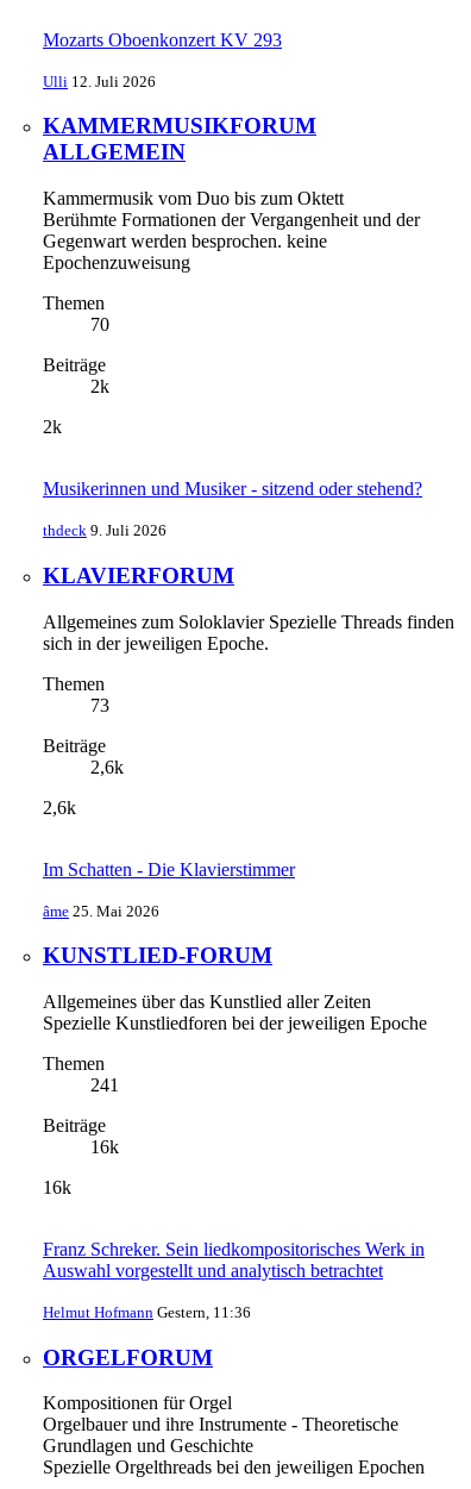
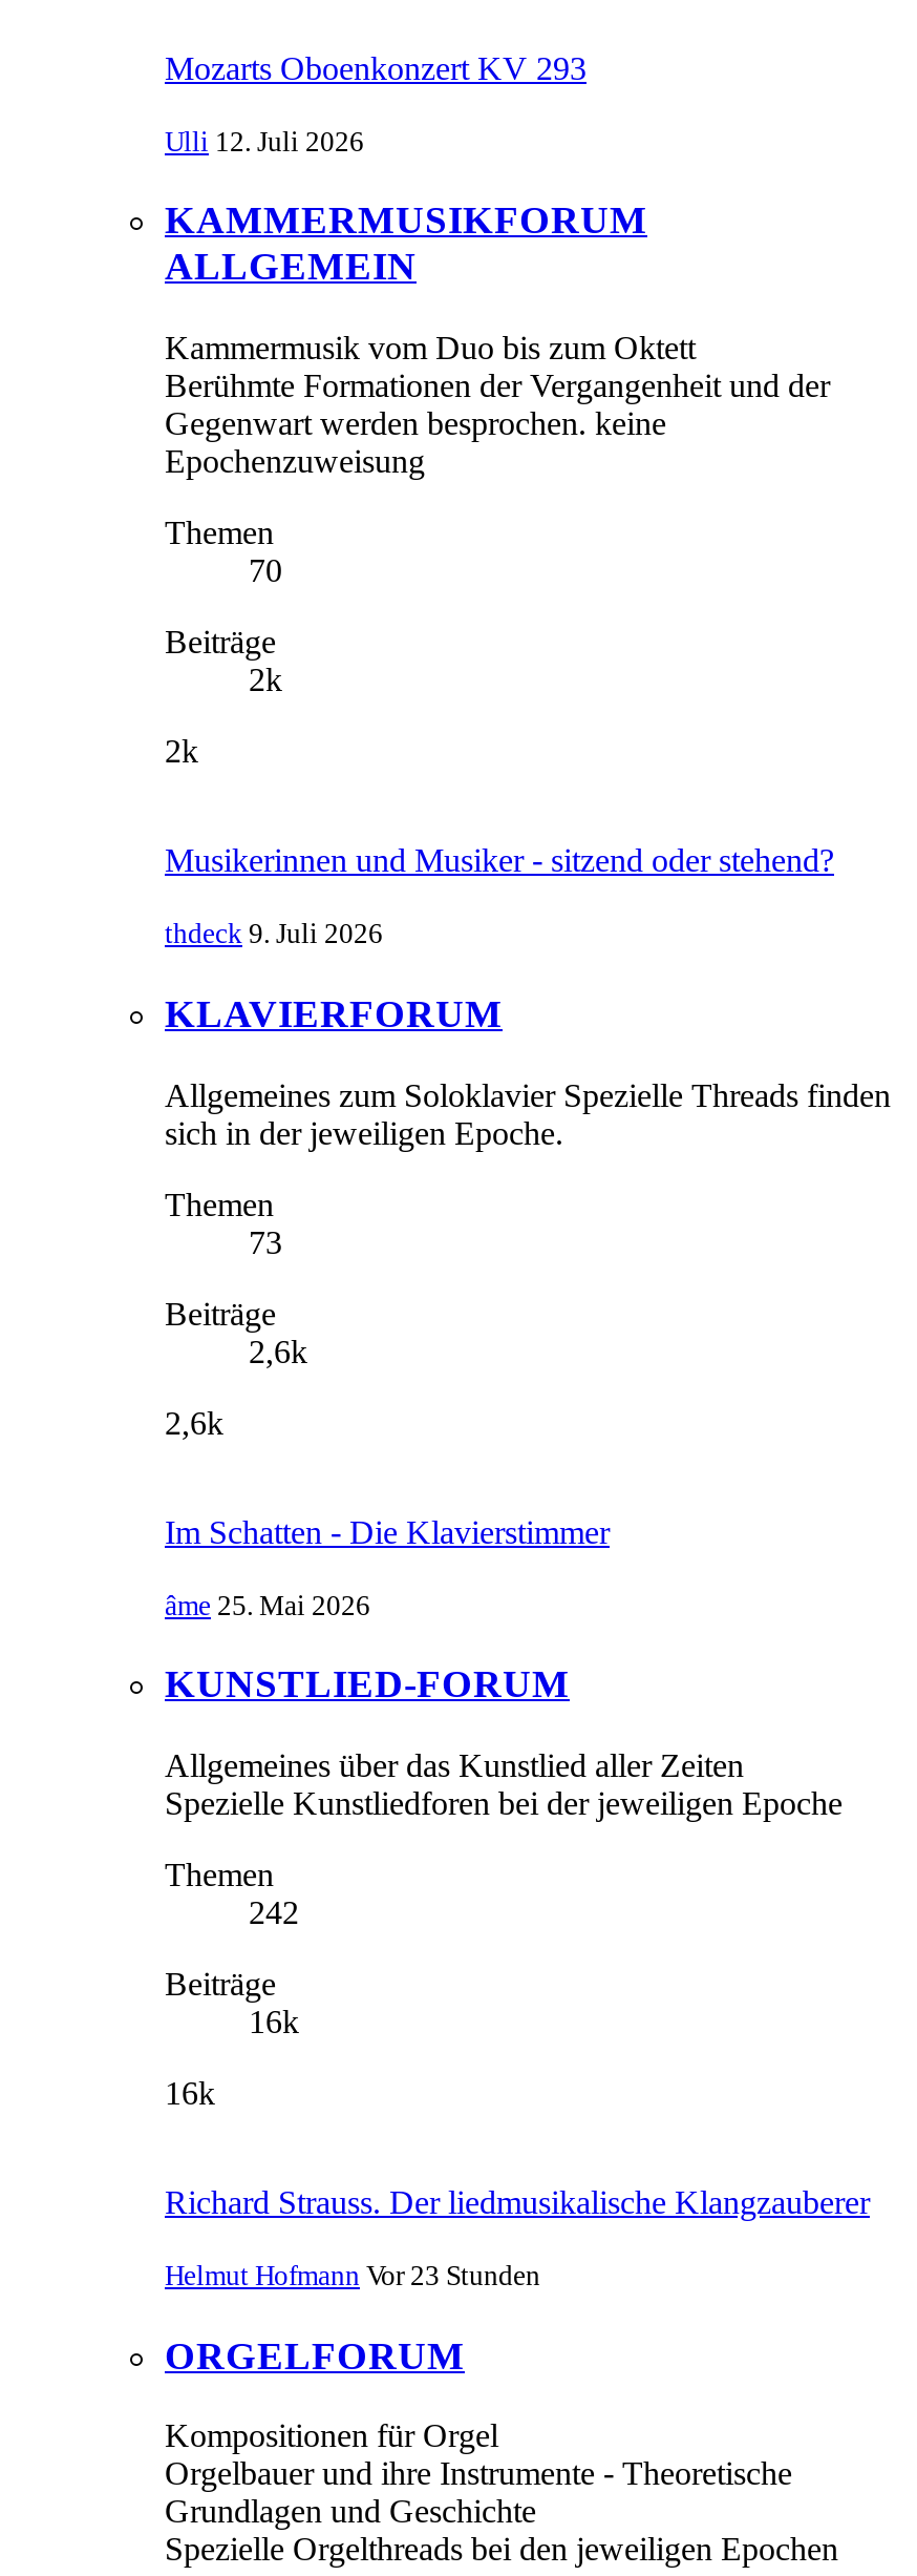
[90,1075,119,1095] 241 -> [249,1894,299,1930] 242
[43,1239,425,1281] Franz Schreker. Sein liedkompositorisches Werk in | Auswahl vorgestellt und analytisch betrachtet -> [165,2184,870,2220] Richard Strauss. Der liedmusikalische Klangzauberer
[43,1303,251,1321] Helmut Hofmann Gestern, 11:36 -> [165,2260,540,2291] Helmut Hofmann Vor 23 Stunden

